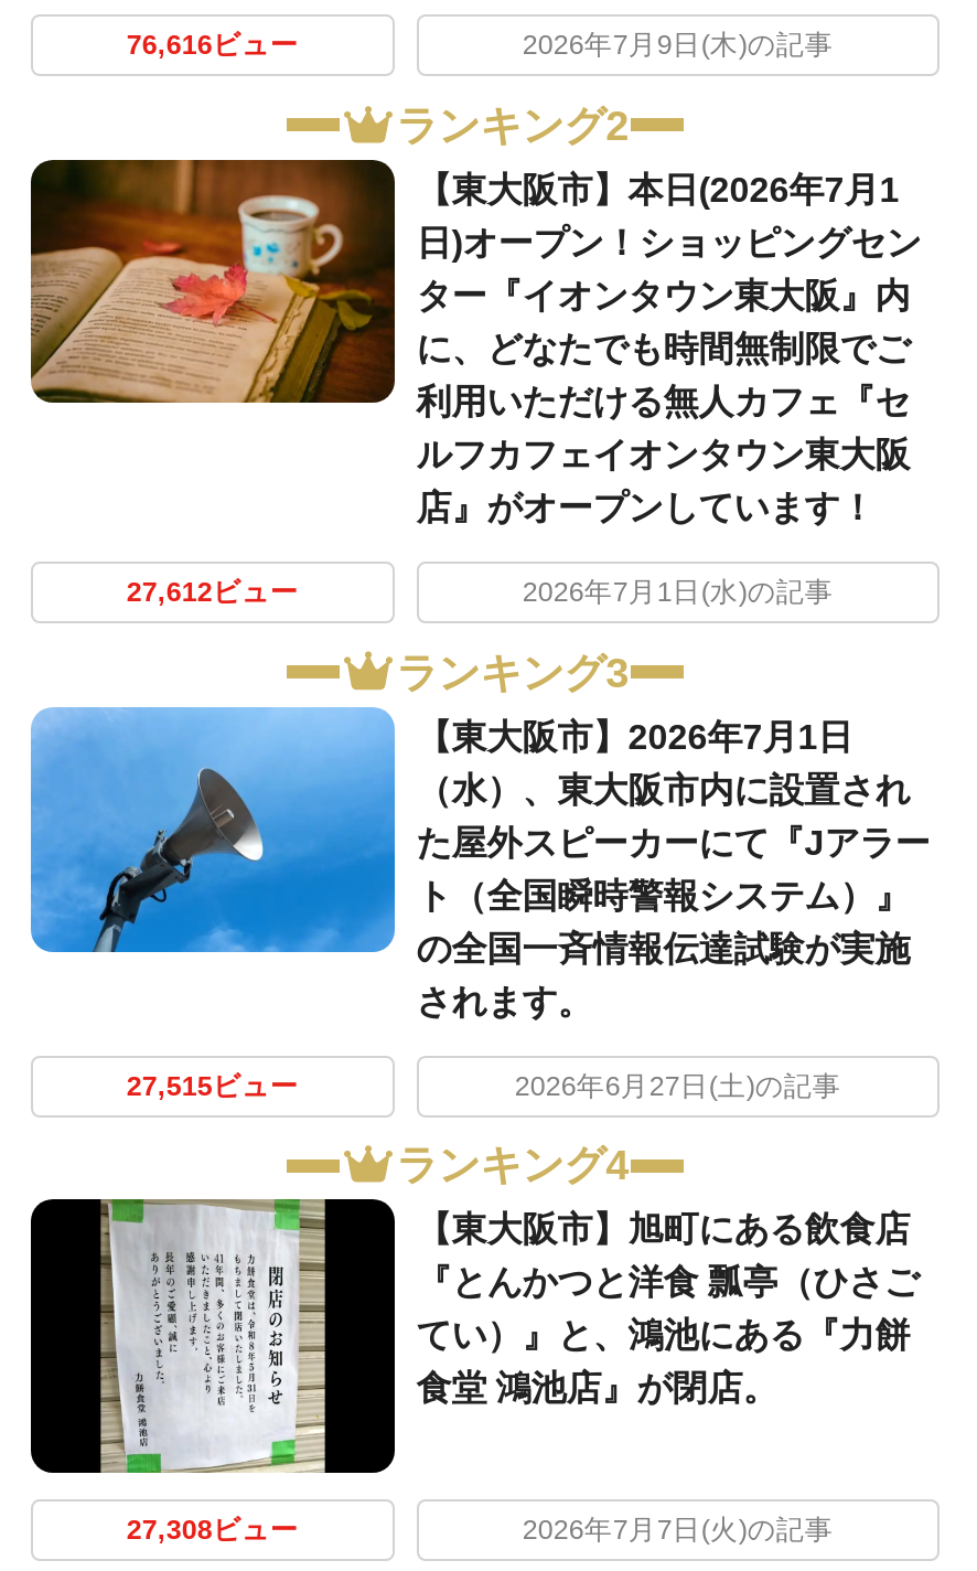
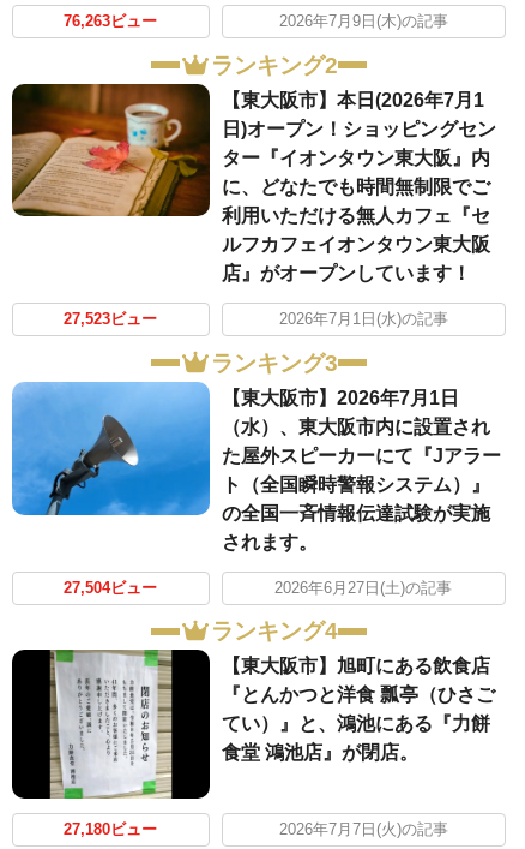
[126,31,298,62] 76,616ビュー -> [64,14,157,31] 76,263ビュー
[126,577,298,608] 27,612ビュー -> [64,311,157,328] 27,523ビュー
[126,1070,298,1101] 27,515ビュー -> [64,580,157,596] 27,504ビュー
[126,1514,298,1545] 27,308ビュー -> [64,821,157,838] 27,180ビュー

